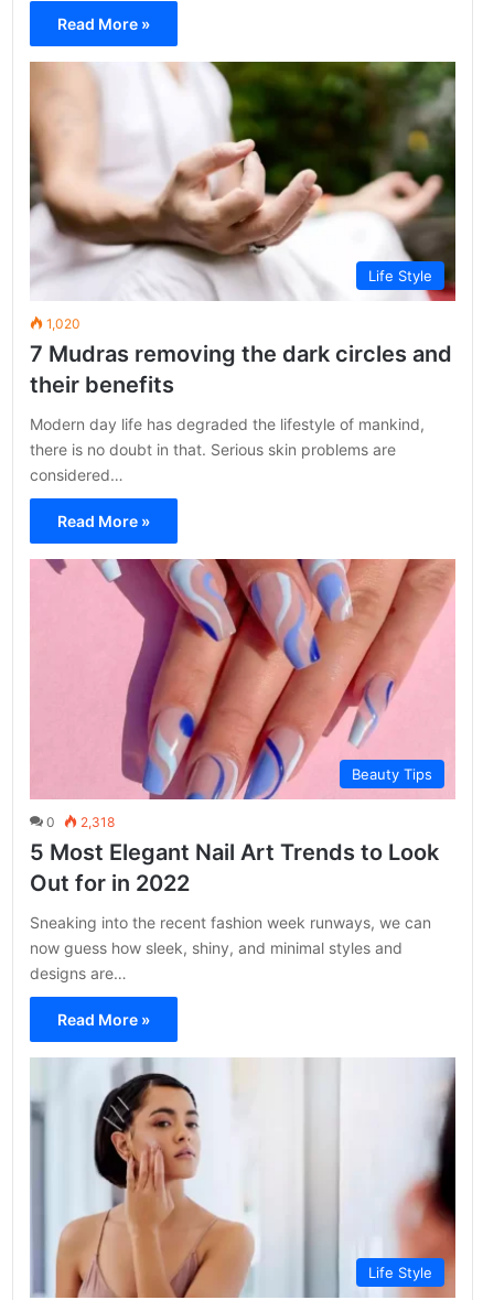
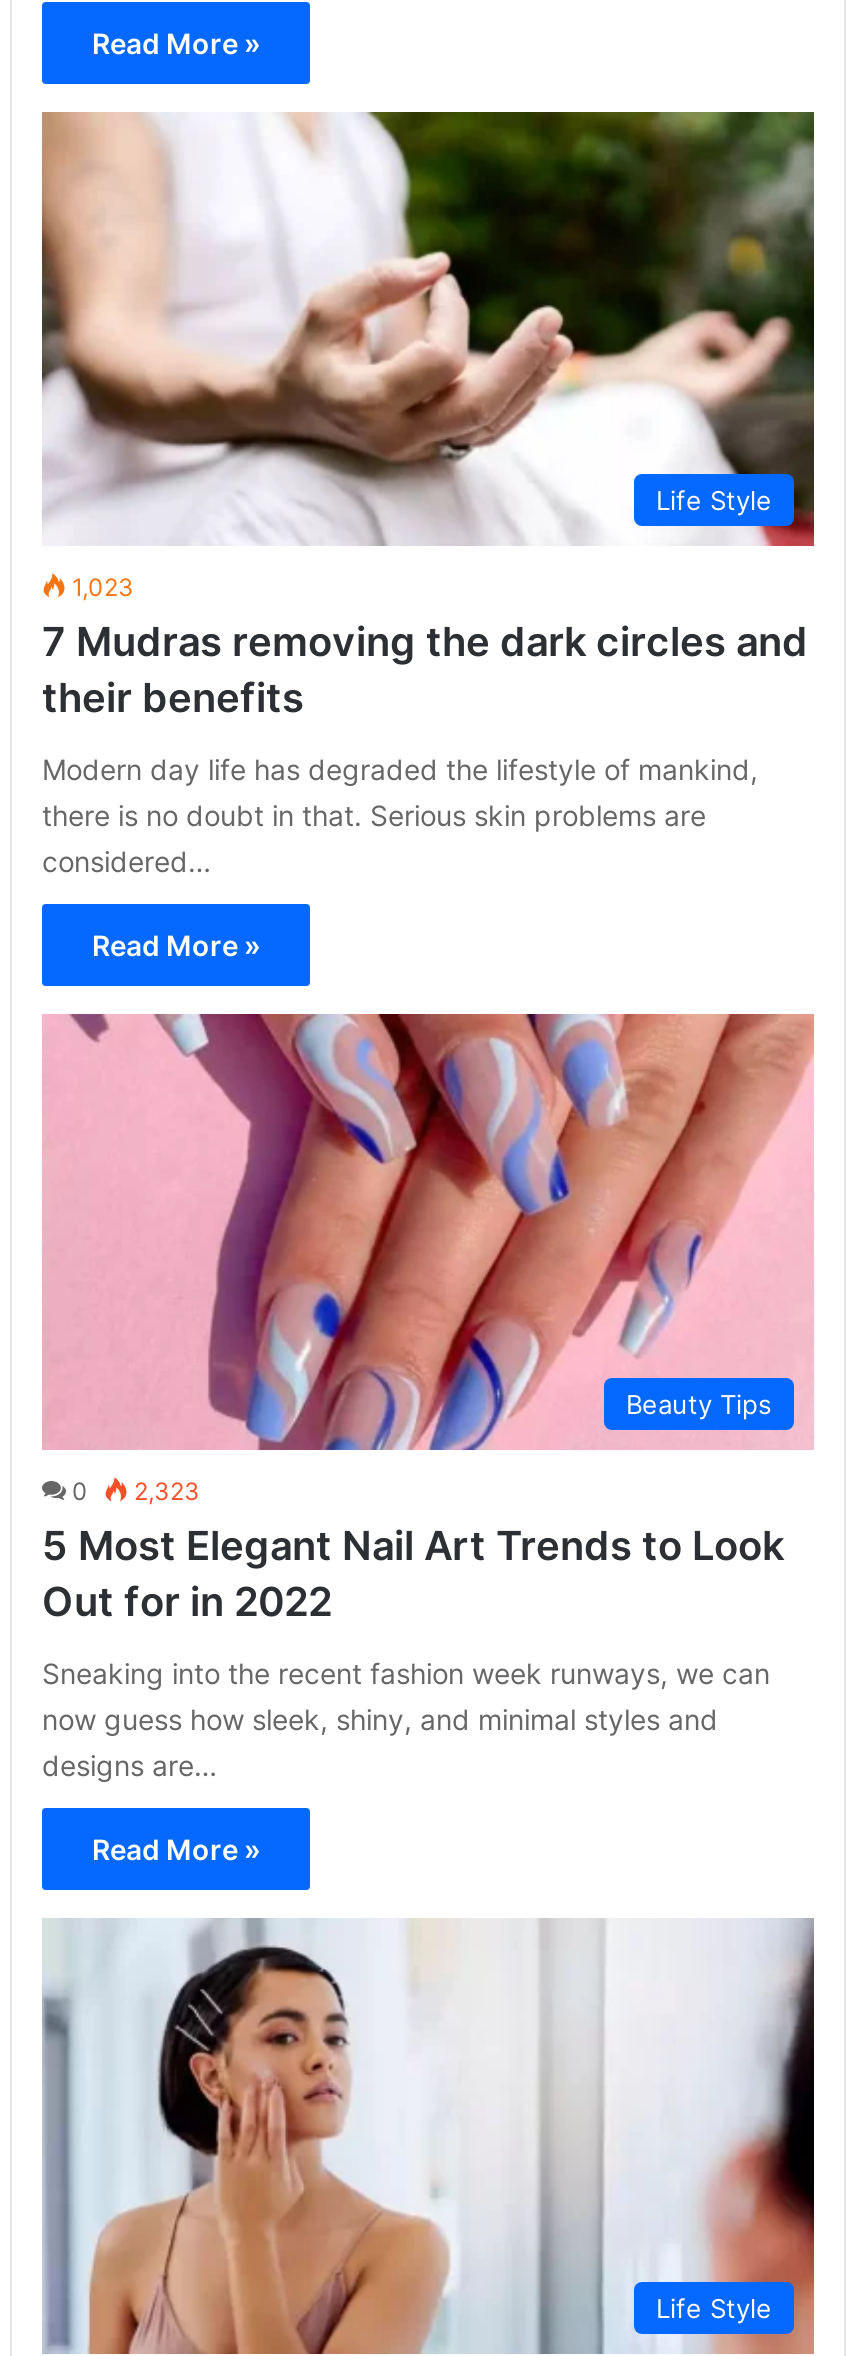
[43,316,80,332] 1,020 -> [66,573,134,603] 1,023
[46,814,115,830] 0 2,318 -> [72,1476,200,1506] 0 2,323

